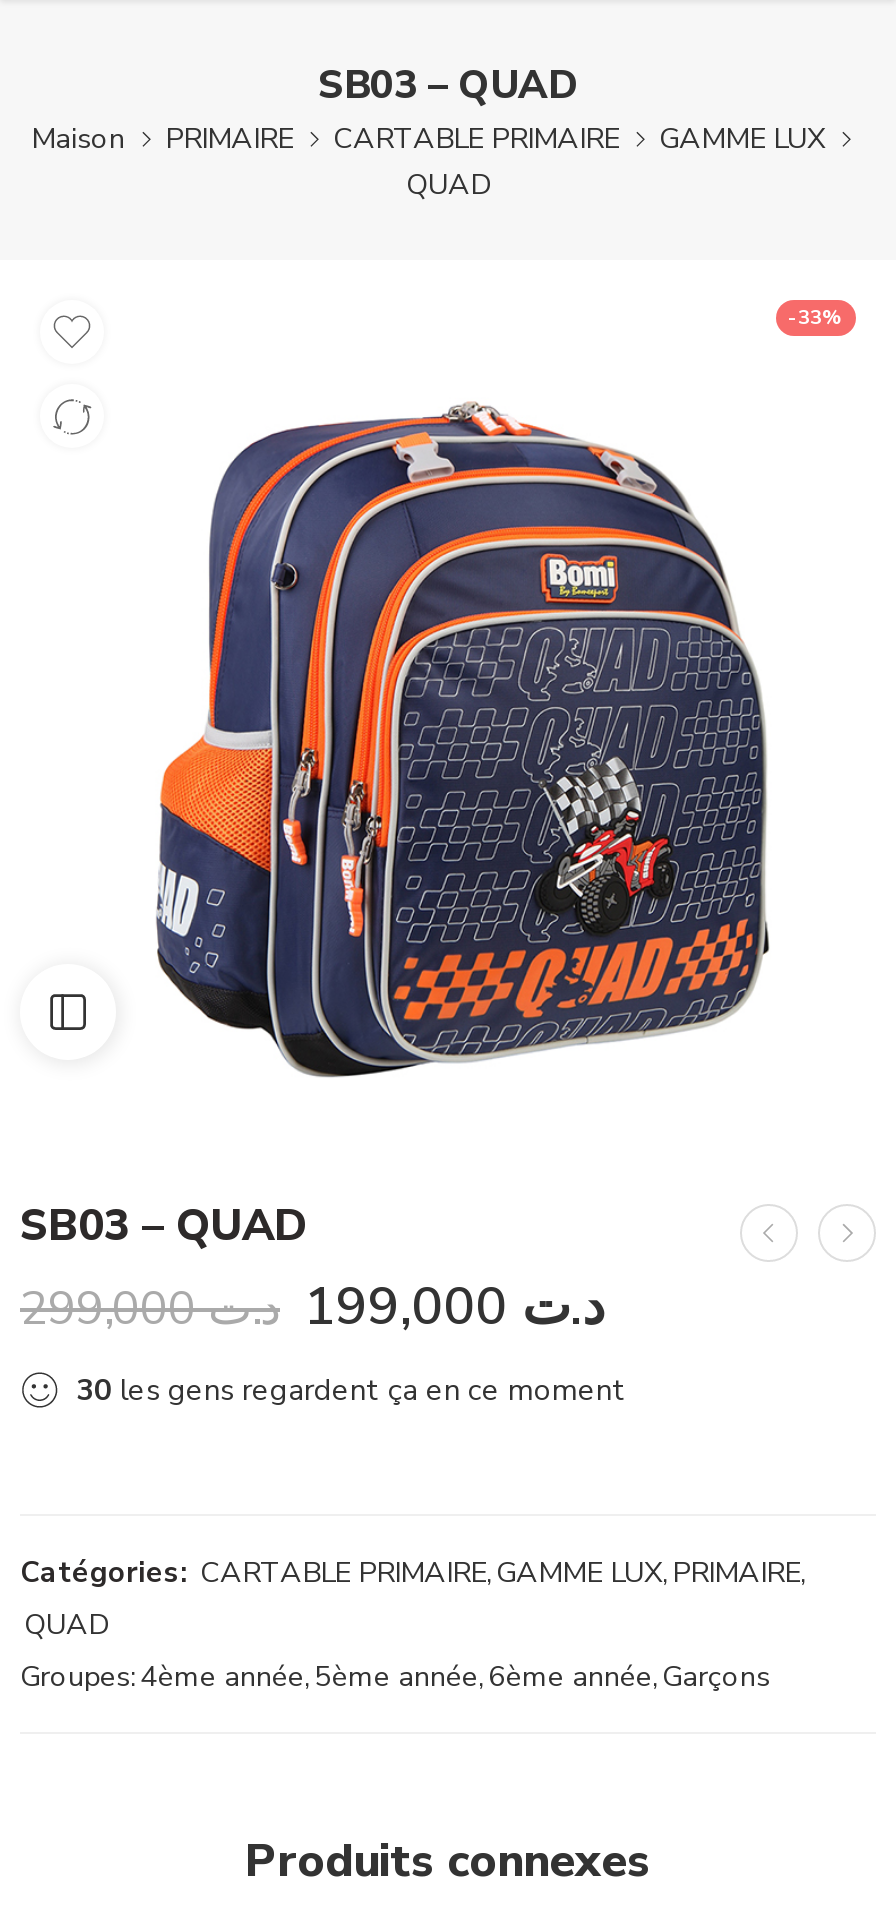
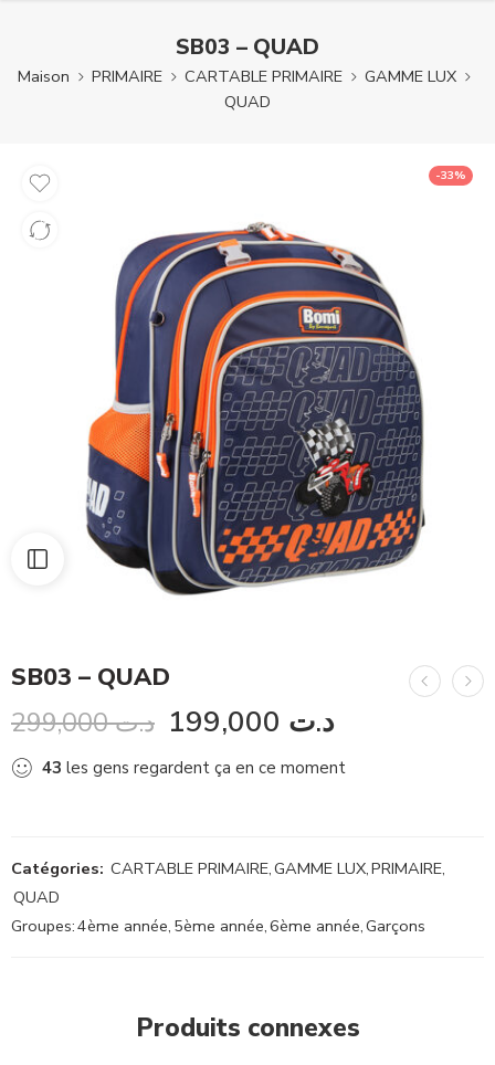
[76,1370,626,1410] 30 les gens regardent ça en ce moment -> [42,757,346,779] 43 les gens regardent ça en ce moment

